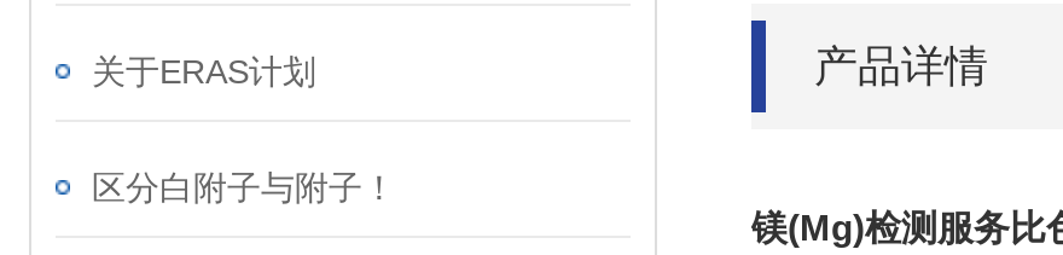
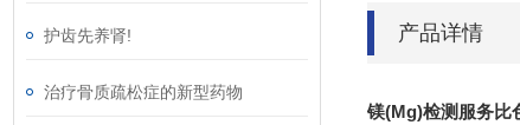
[92,52,316,91] 关于ERAS计划 -> [44,26,131,45] 护齿先养肾!
[92,168,396,207] 区分白附子与附子！ -> [44,83,243,101] 治疗骨质疏松症的新型药物

